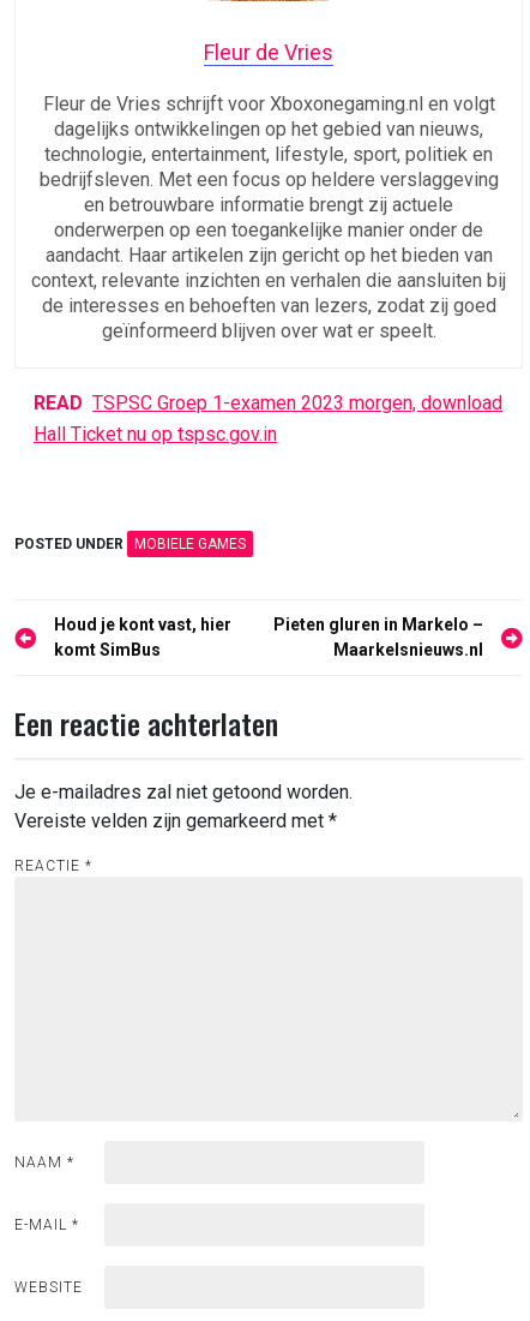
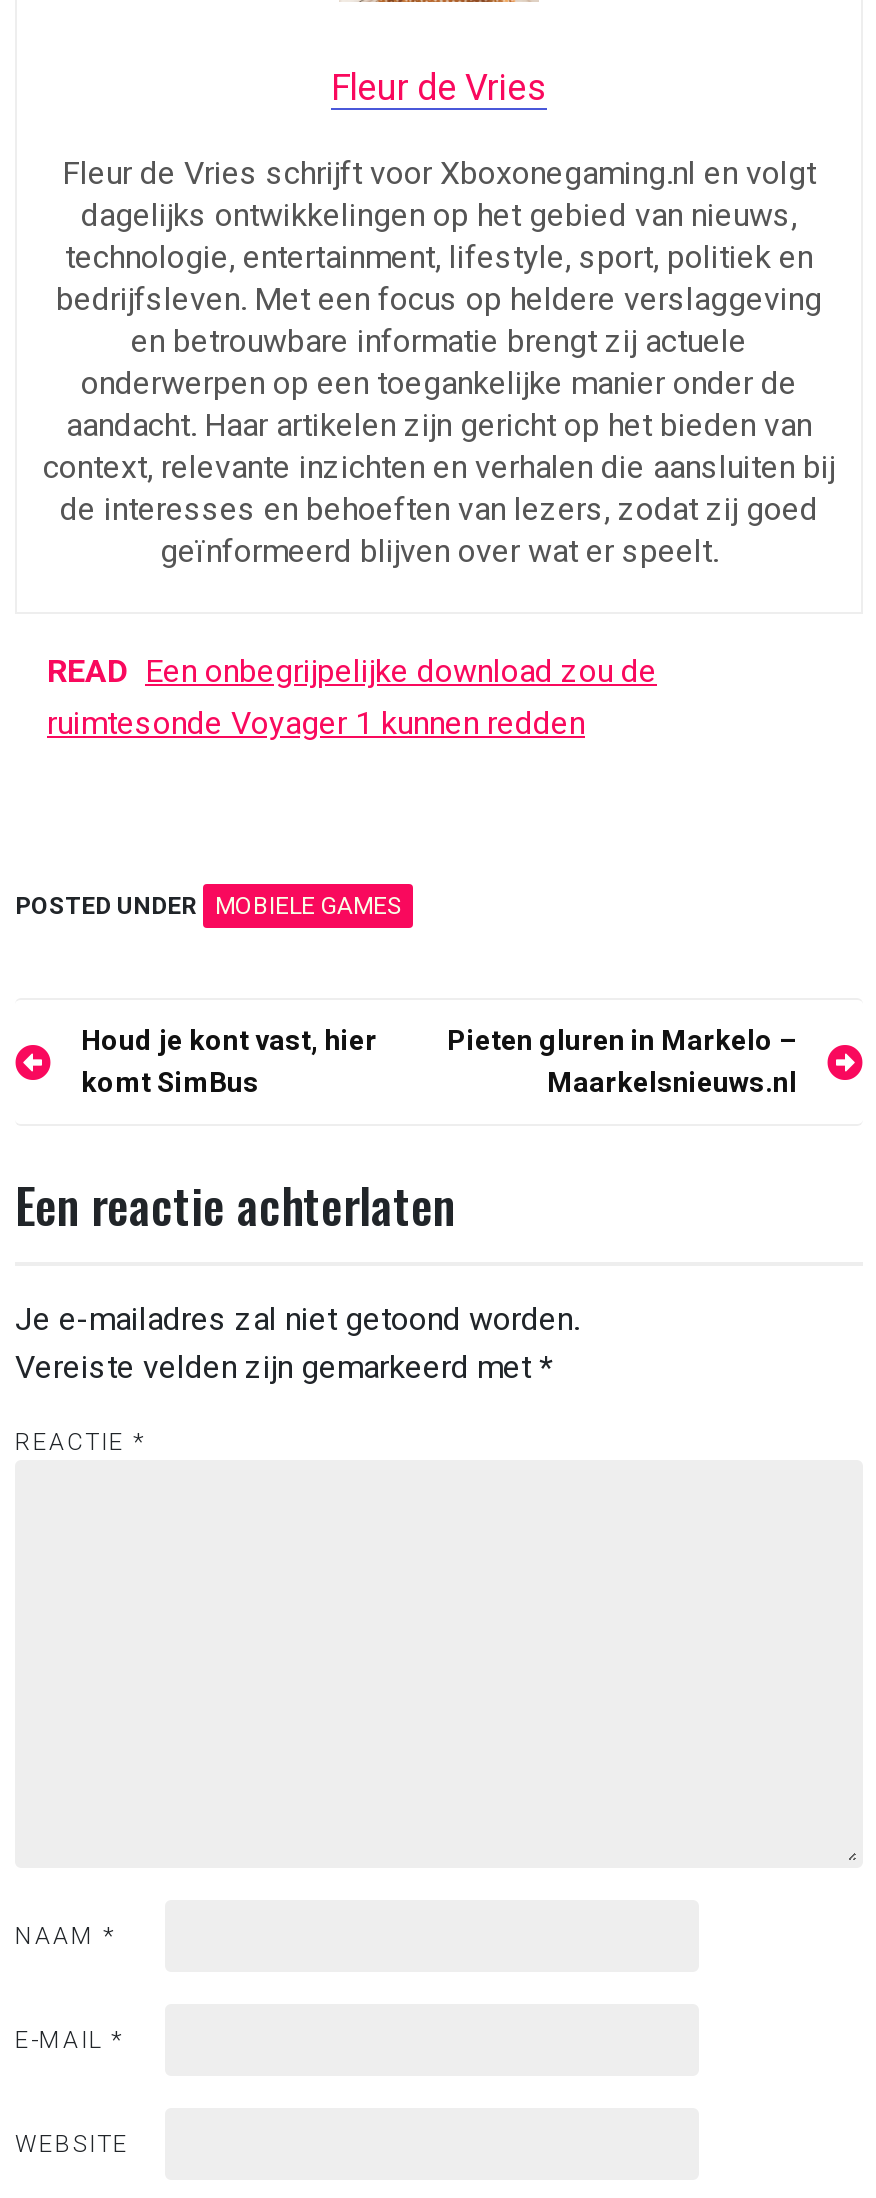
[34,392,502,446] READ TSPSC Groep 1-examen 2023 morgen, download | Hall Ticket nu op tspsc.gov.in -> [47,652,657,742] READ Een onbegrijpelijke download zou de | ruimtesonde Voyager 1 kunnen redden

